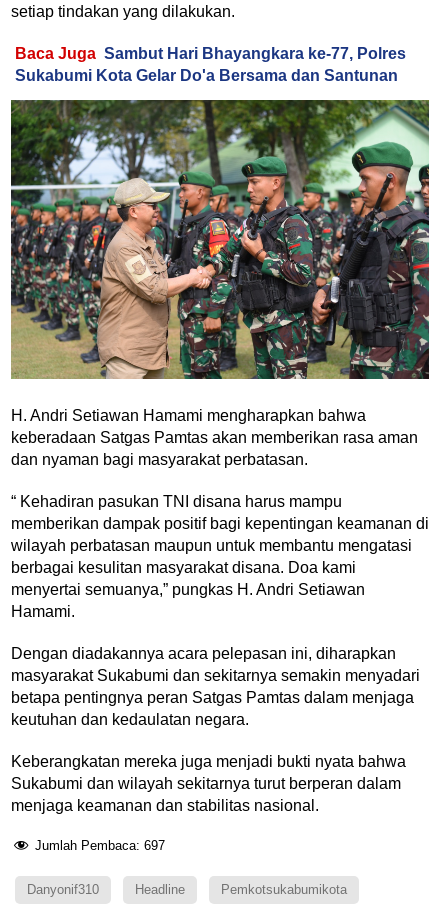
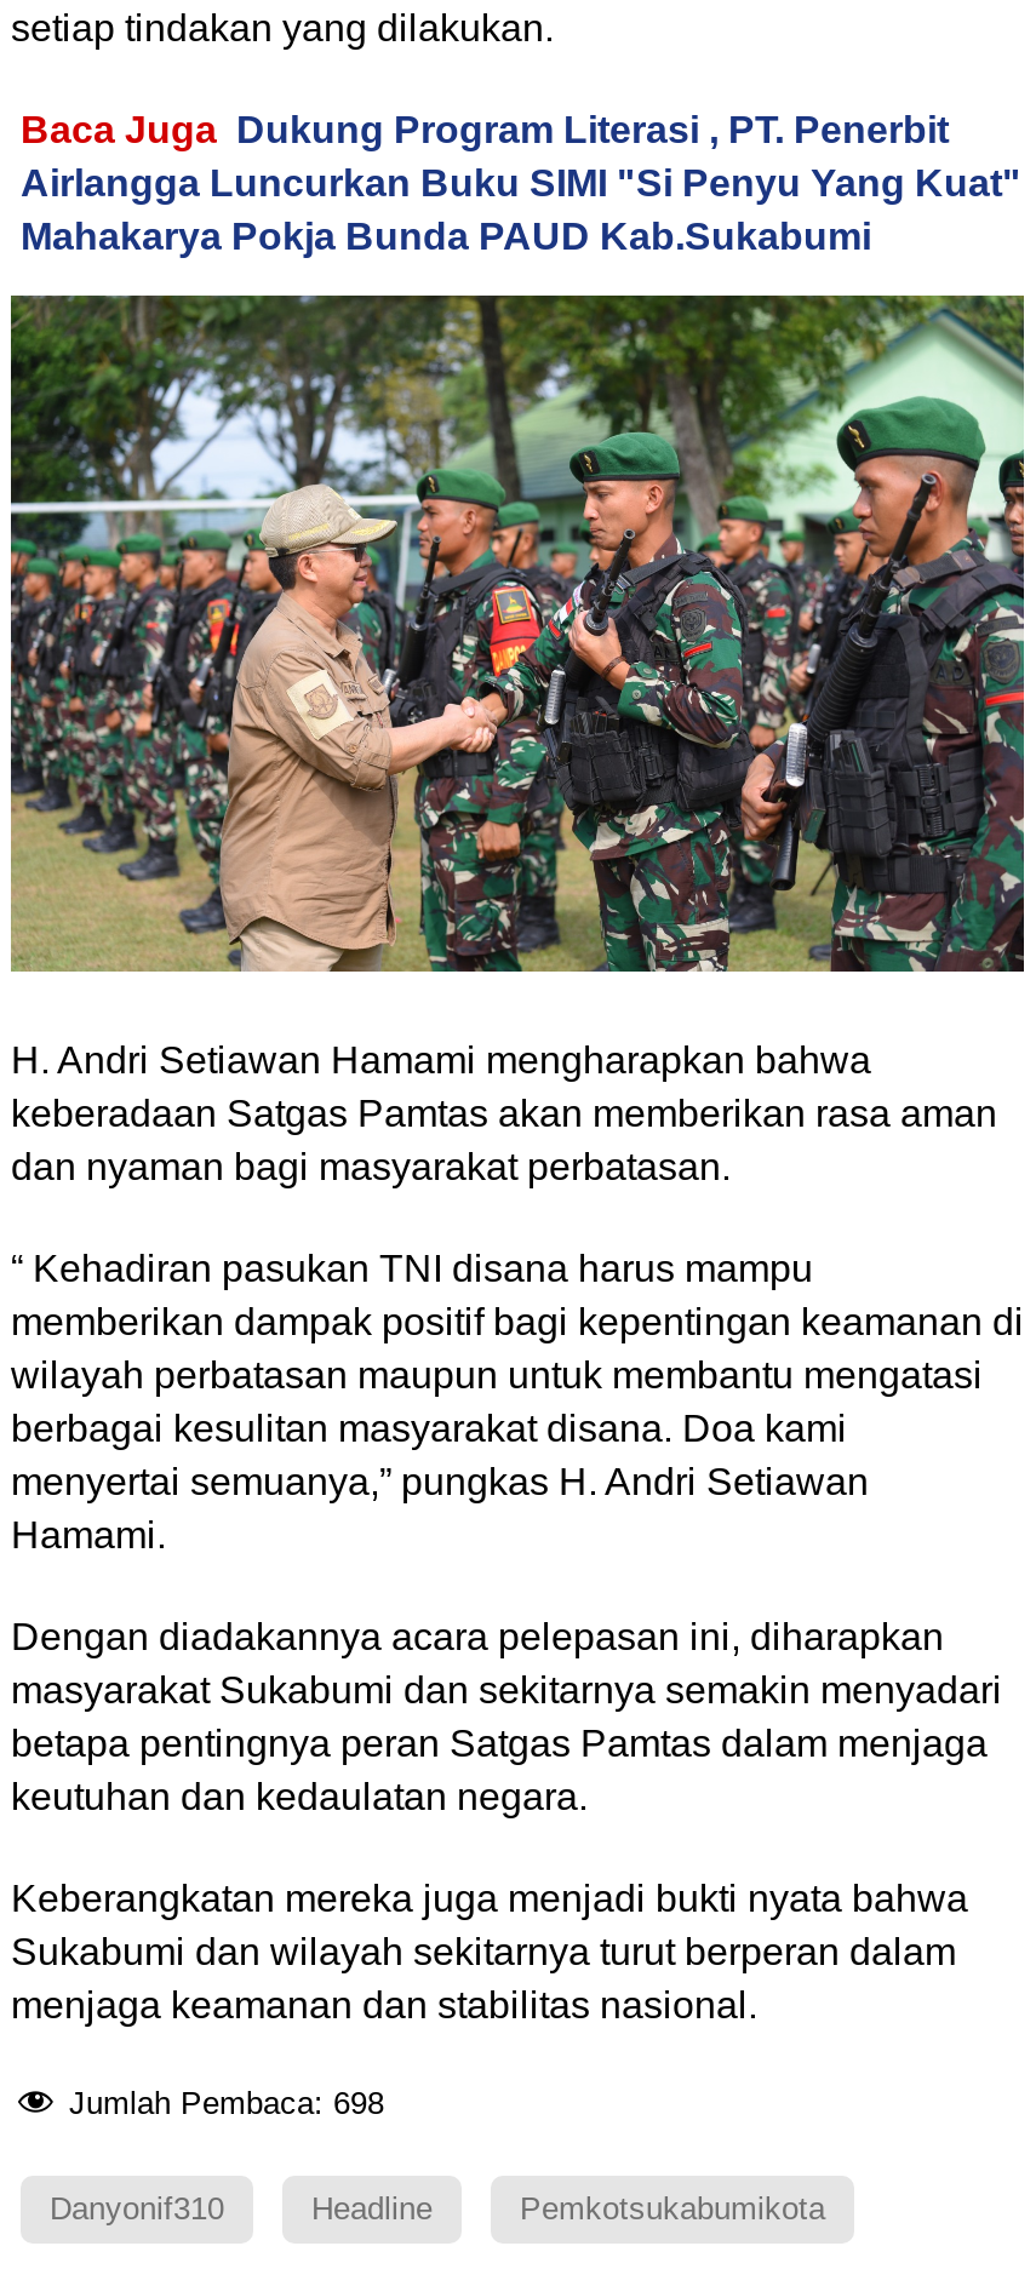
[15,45,406,84] Baca Juga Sambut Hari Bhayangkara ke-77, Polres | Sukabumi Kota Gelar Do'a Bersama dan Santunan -> [21,110,1021,258] Baca Juga Dukung Program Literasi , PT. Penerbit | Airlangga Luncurkan Buku SIMI "Si Penyu Yang Kuat" | Mahakarya Pokja Bunda PAUD Kab.Sukabumi
[35,838,165,853] Jumlah Pembaca: 697 -> [69,2085,384,2121] Jumlah Pembaca: 698

